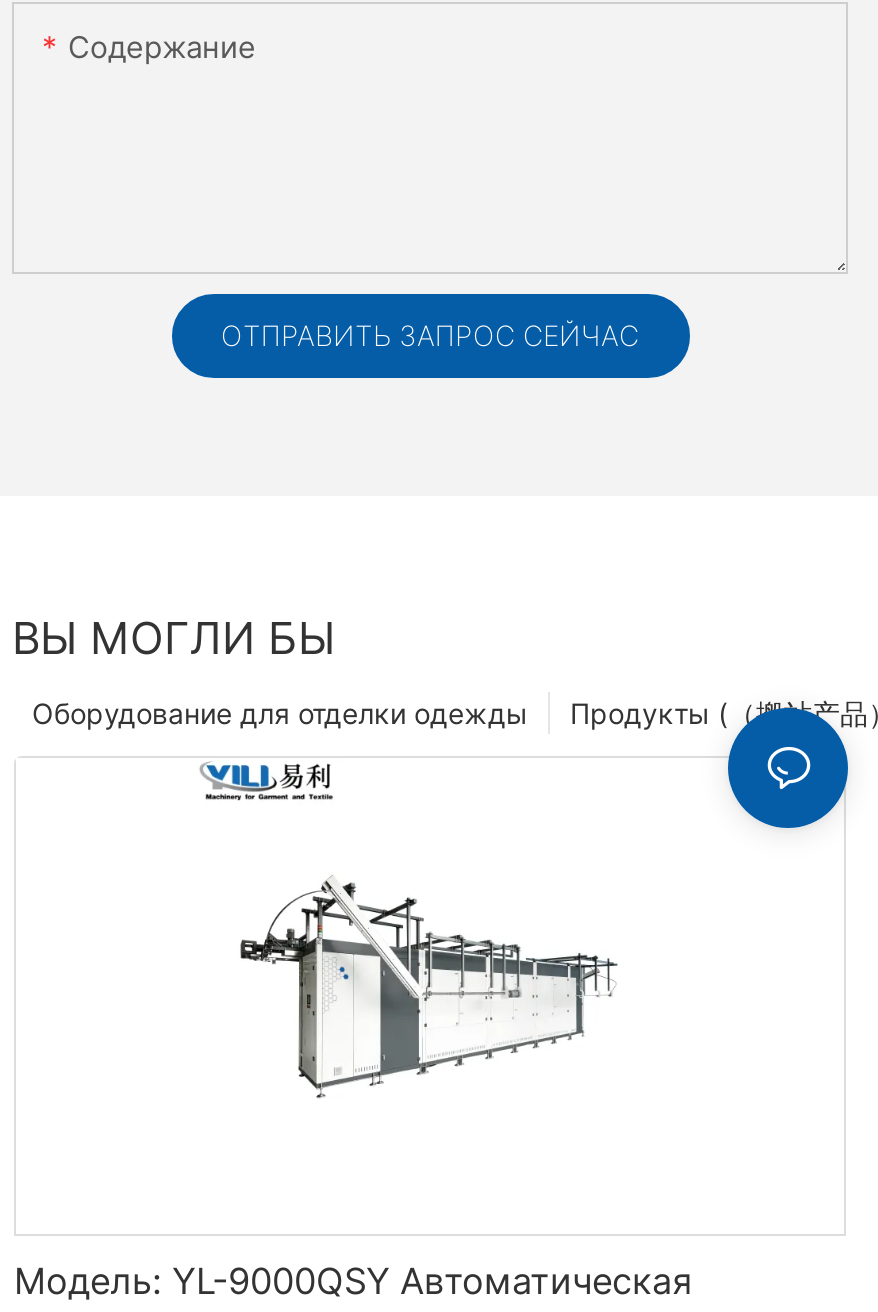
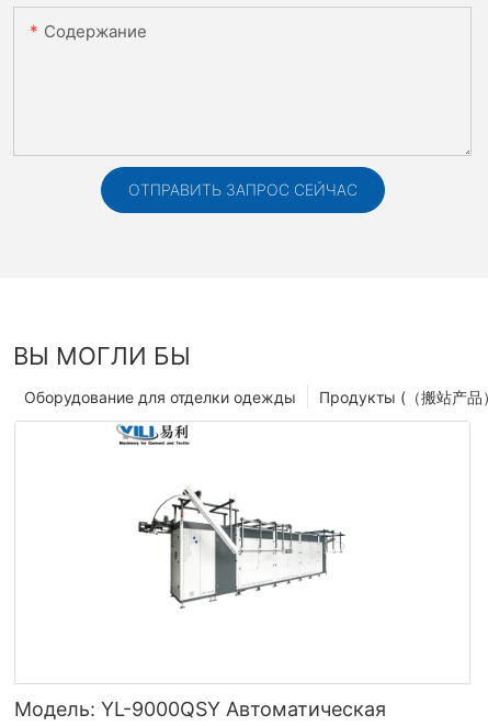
[726,736,850,832] [image] -> none

